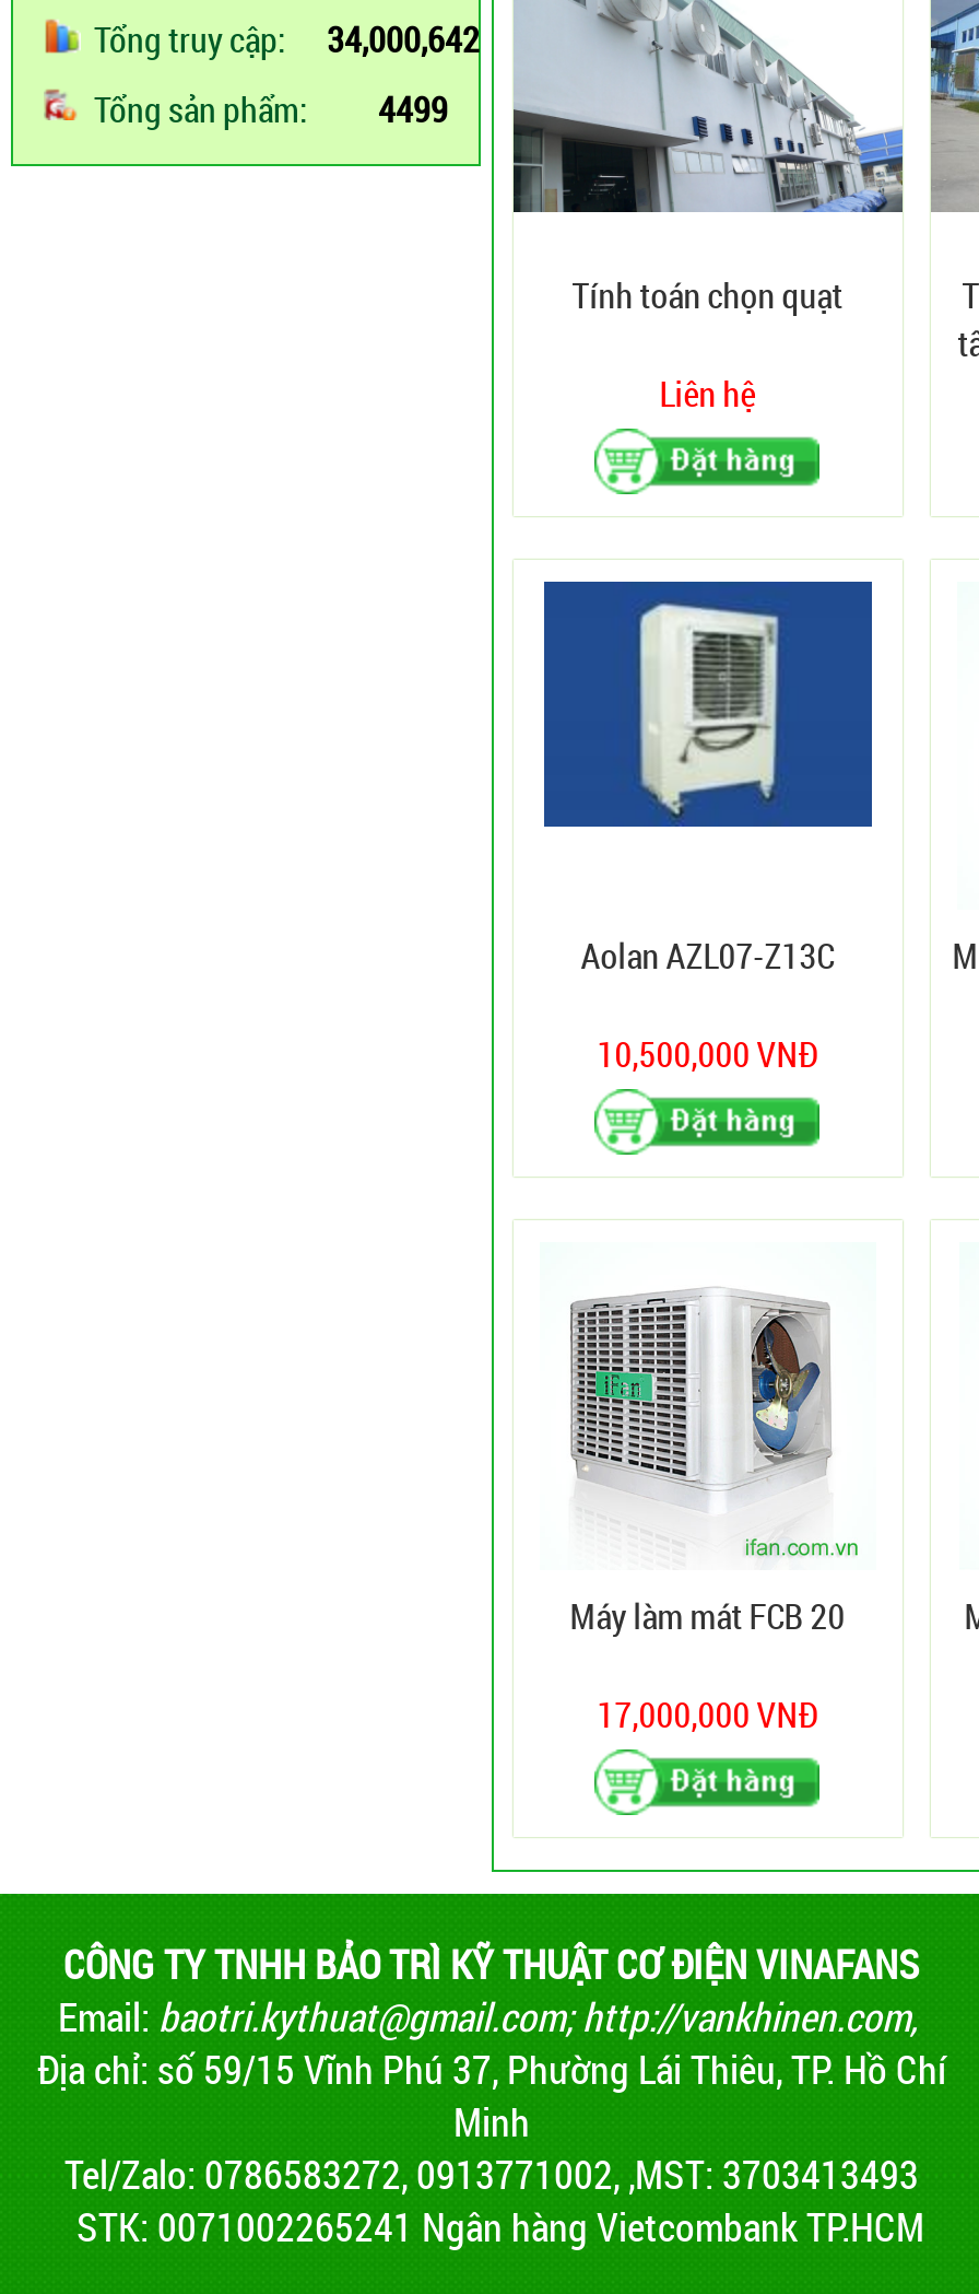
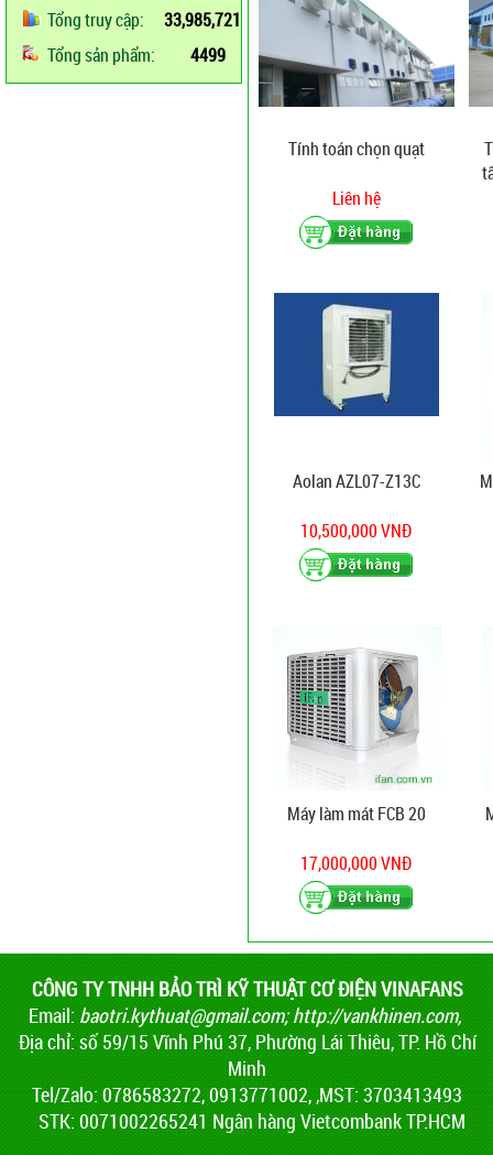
[94,15,480,63] Tổng truy cập: 34,000,642 -> [47,8,242,32] Tổng truy cập: 33,985,721

